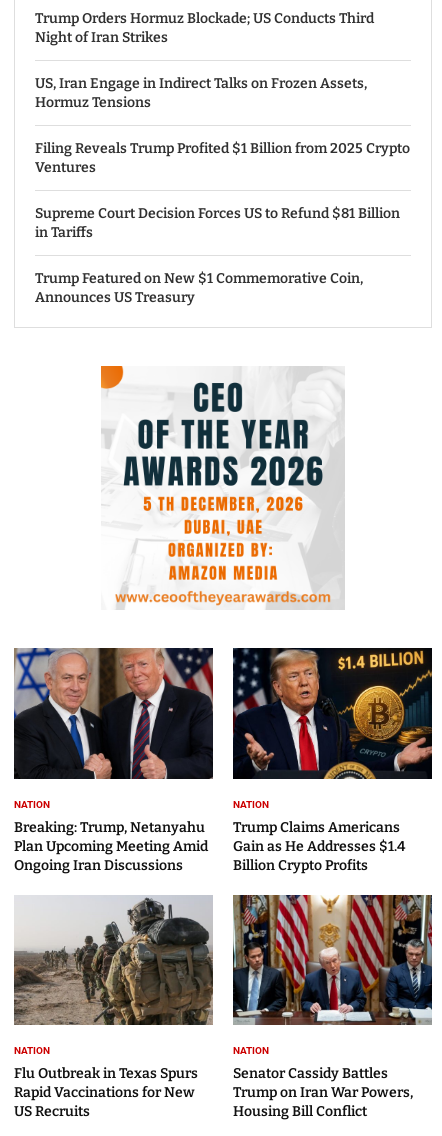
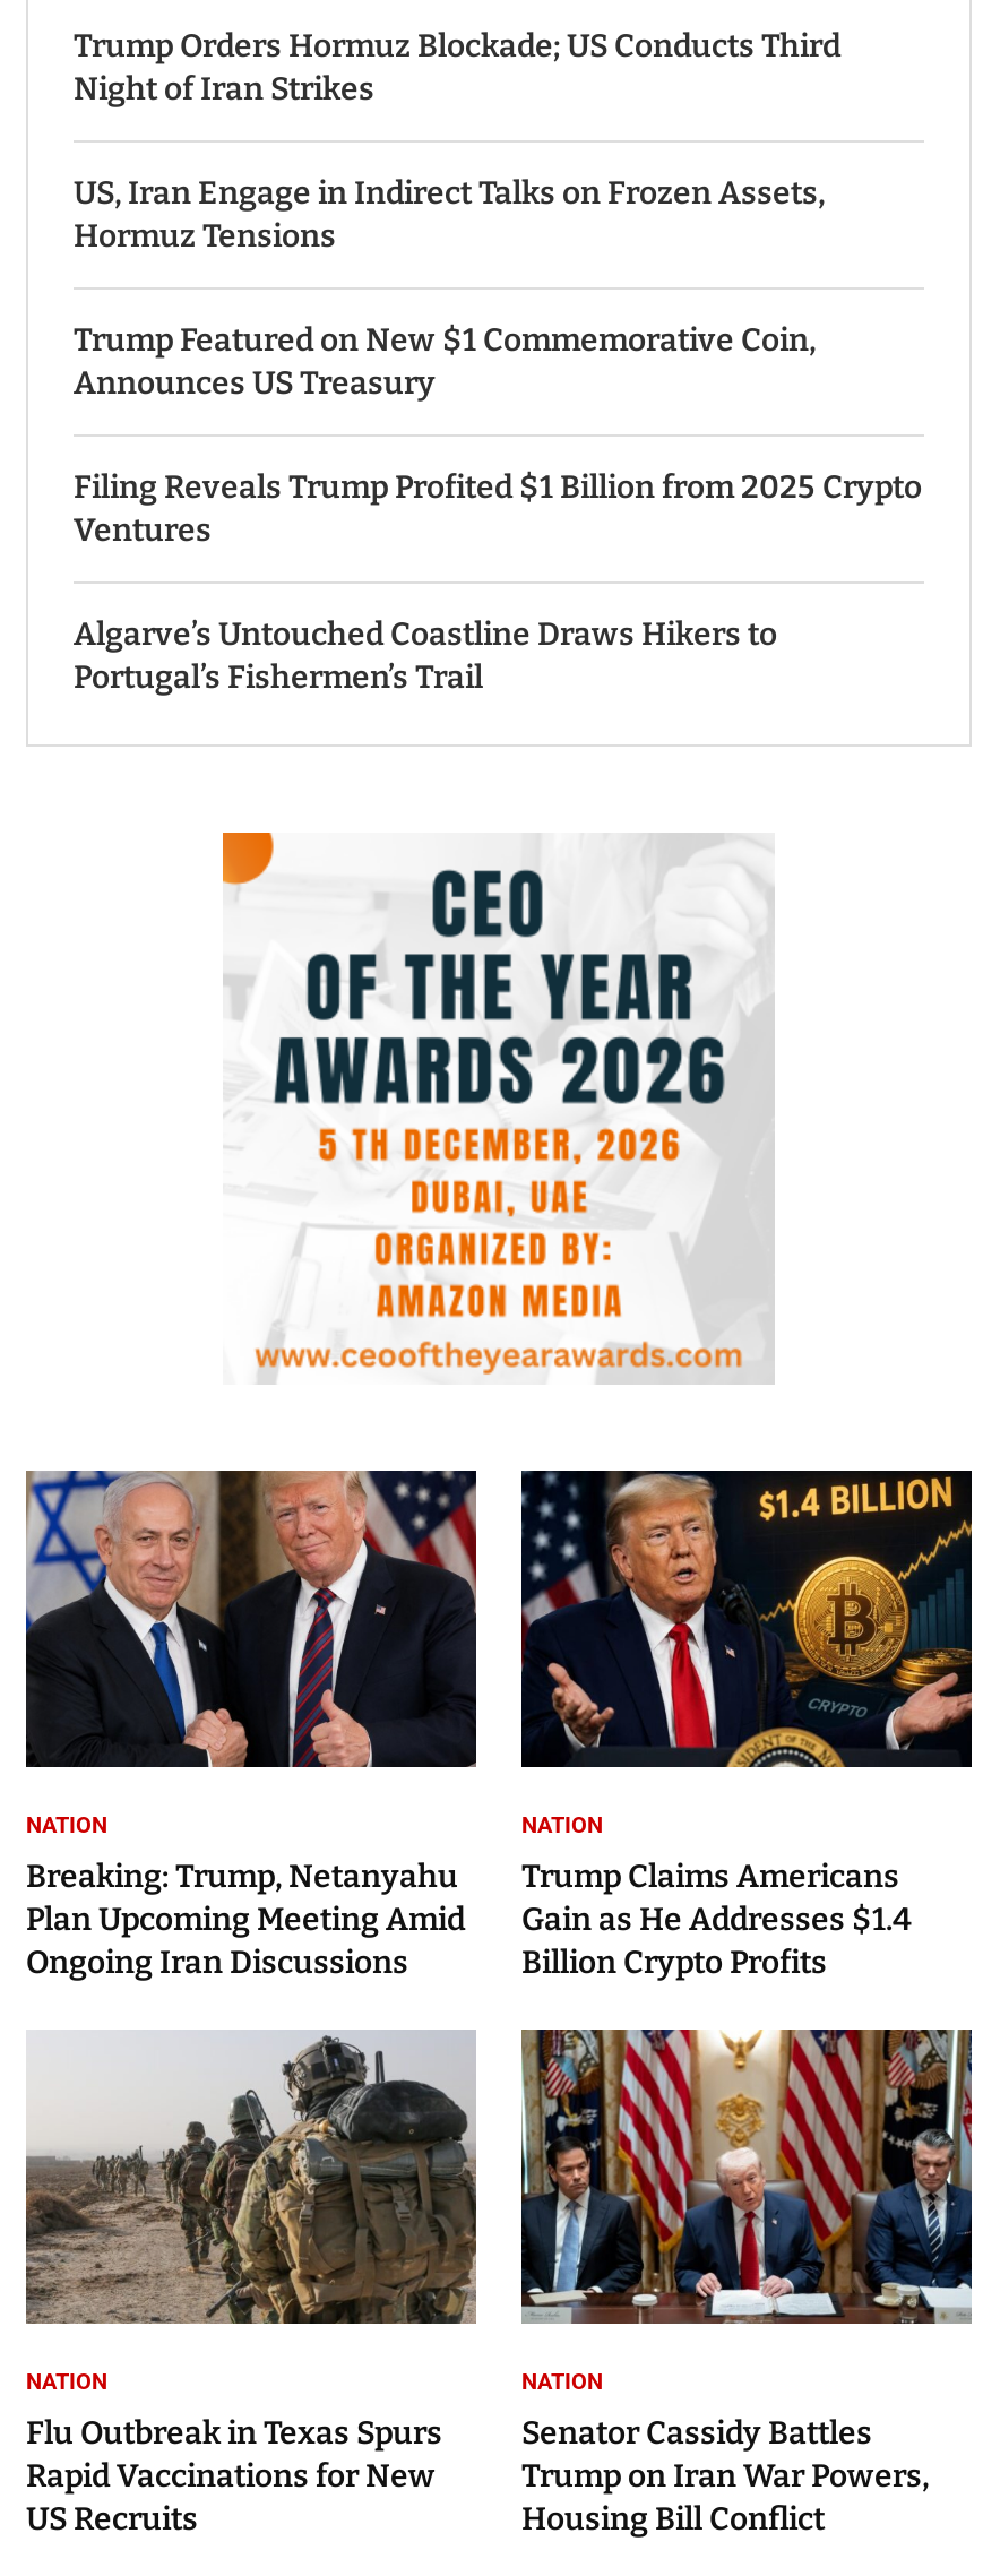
moved [35,140,410,176] -> [74,468,922,550]: Filing Reveals Trump Profited $1 Billion from 2025 Crypto | Ventures
[35,205,400,241] Supreme Court Decision Forces US to Refund $81 Billion | in Tariffs -> [74,615,777,697] Algarve’s Untouched Coastline Draws Hikers to | Portugal’s Fishermen’s Trail
moved [35,270,363,306] -> [74,321,816,403]: Trump Featured on New $1 Commemorative Coin, | Announces US Treasury

